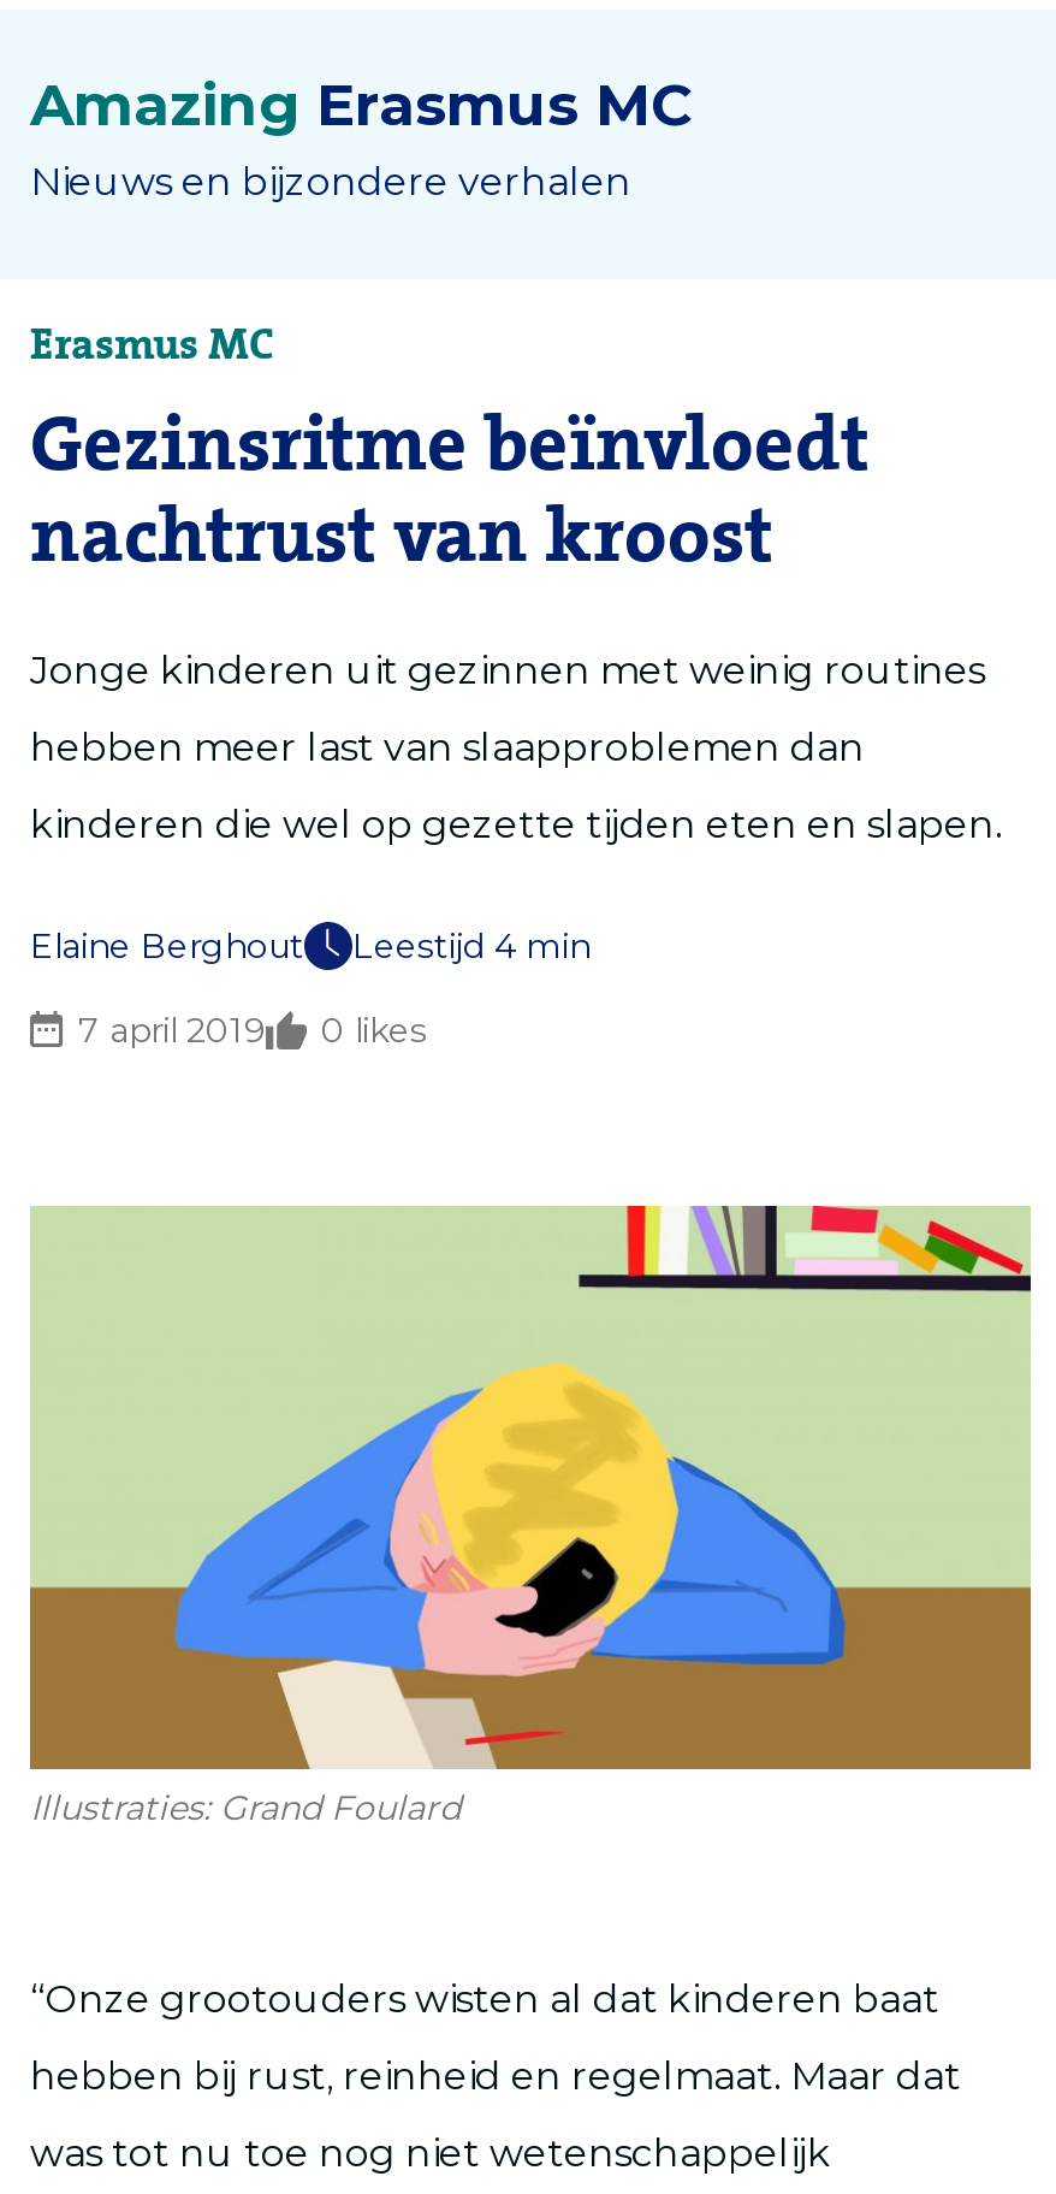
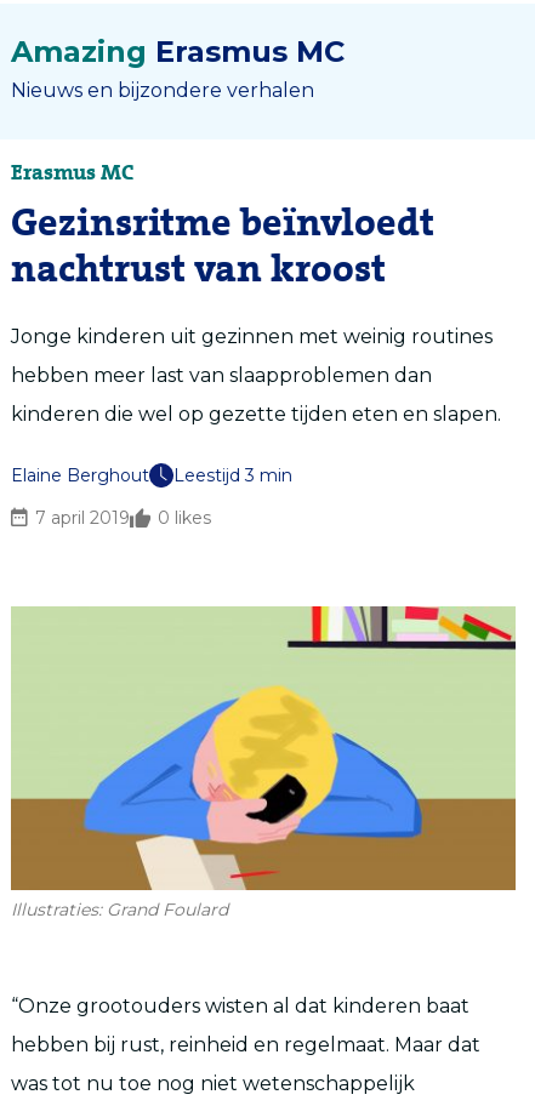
[30,924,591,968] Elaine Berghout Leestijd 4 min -> [11,464,292,486] Elaine Berghout Leestijd 3 min

